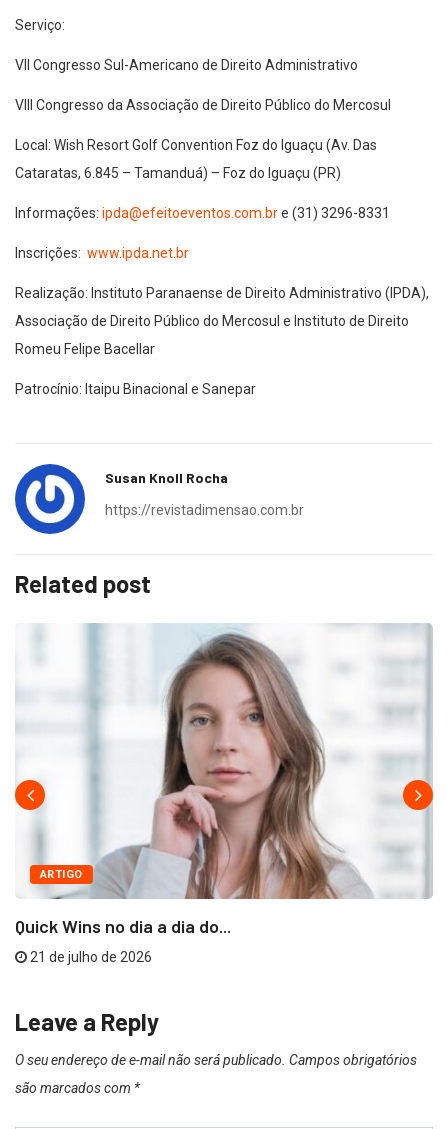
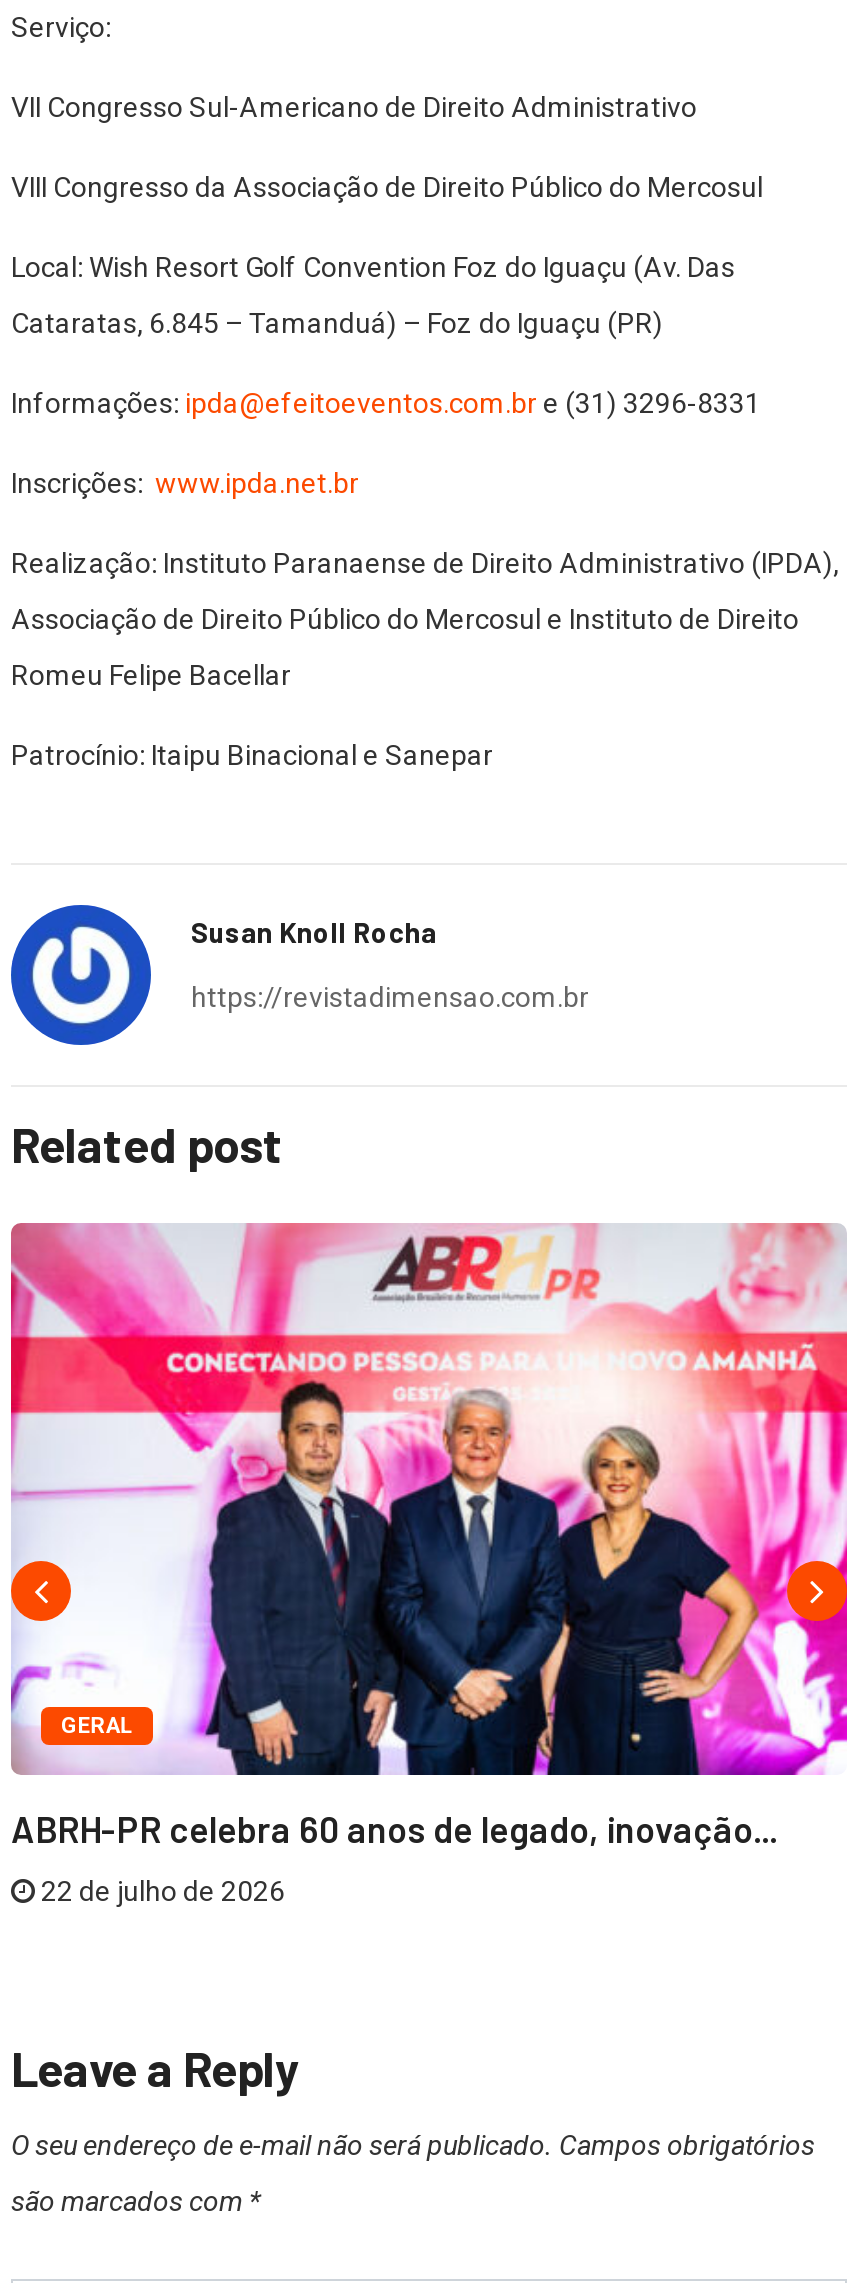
[14,623,434,899] [image] | ARTIGO -> [9,1221,849,1777] [image] | GERAL
[15,915,231,937] Quick Wins no dia a dia do... -> [11,1806,777,1850] ABRH-PR celebra 60 anos de legado, inovação...
[27,949,152,965] 21 de julho de 2026 -> [35,1874,285,1906] 22 de julho de 2026

